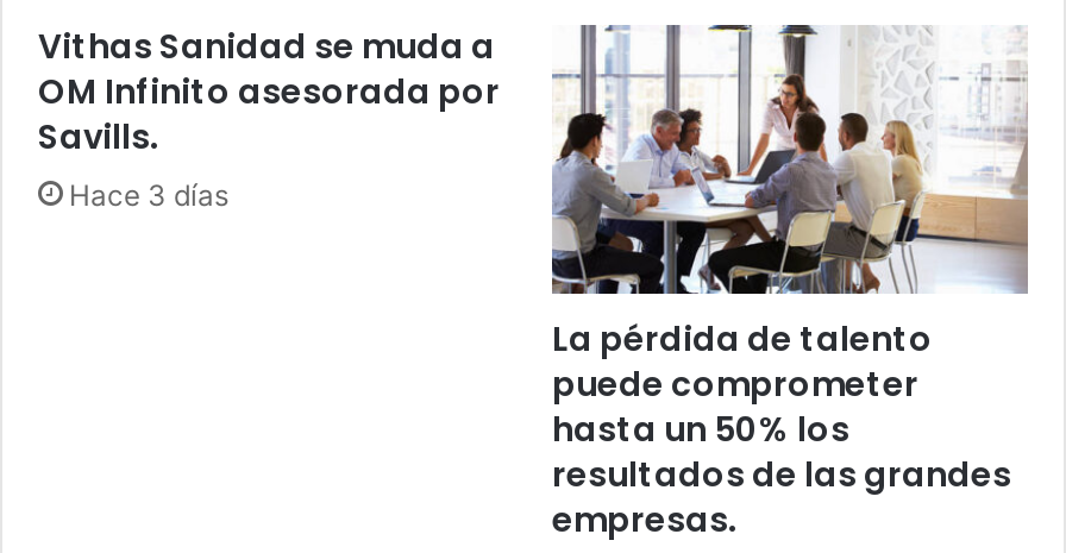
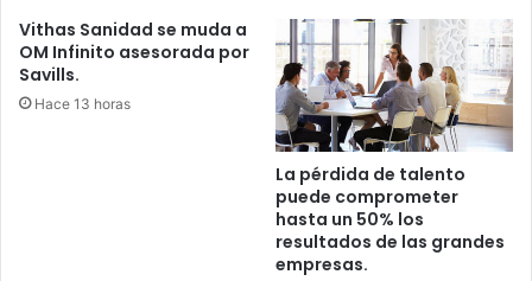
[69,179,228,214] Hace 3 días -> [34,94,131,112] Hace 13 horas

